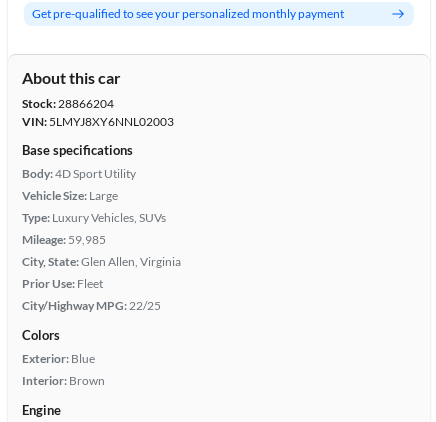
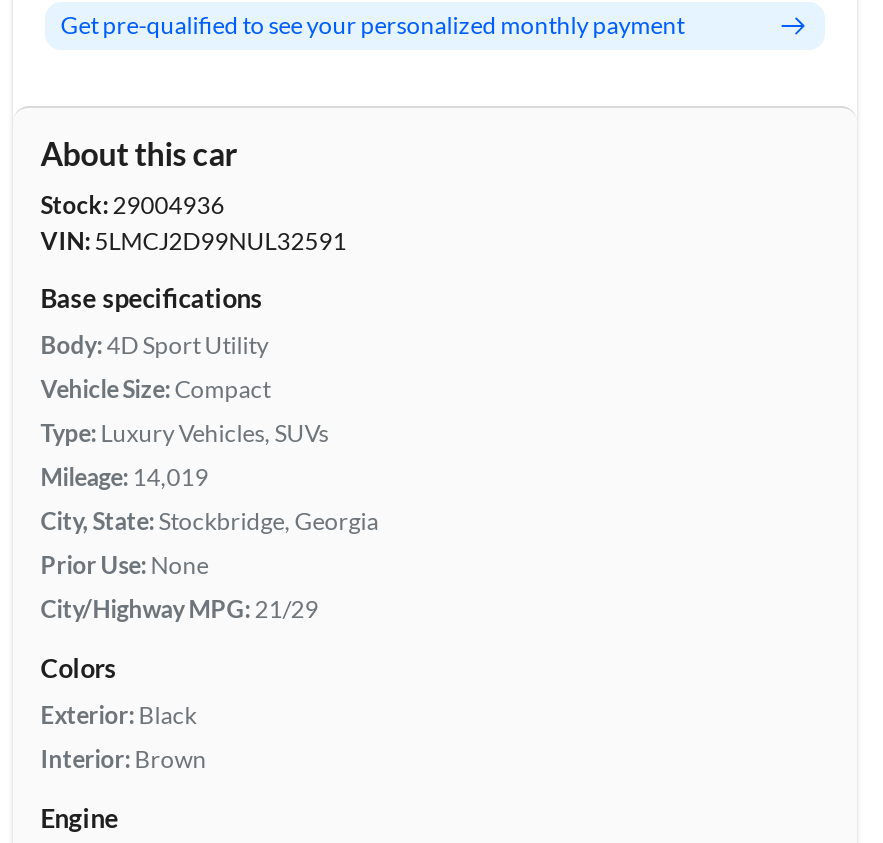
[22,95,114,110] Stock: 28866204 -> [40,190,224,220] Stock: 29004936
[22,113,174,128] VIN: 5LMYJ8XY6NNL02003 -> [40,226,346,256] VIN: 5LMCJ2D99NUL32591
[22,187,118,202] Vehicle Size: Large -> [40,374,270,404] Vehicle Size: Compact
[22,231,106,246] Mileage: 59,985 -> [40,462,208,492] Mileage: 14,019
[22,253,181,268] City, State: Glen Allen, Virginia -> [40,506,378,536] City, State: Stockbridge, Georgia
[22,275,103,290] Prior Use: Fleet -> [40,550,208,580] Prior Use: None
[22,297,161,312] City/Highway MPG: 22/25 -> [40,594,318,624] City/Highway MPG: 21/29
[22,350,95,365] Exterior: Blue -> [40,700,196,730] Exterior: Black

